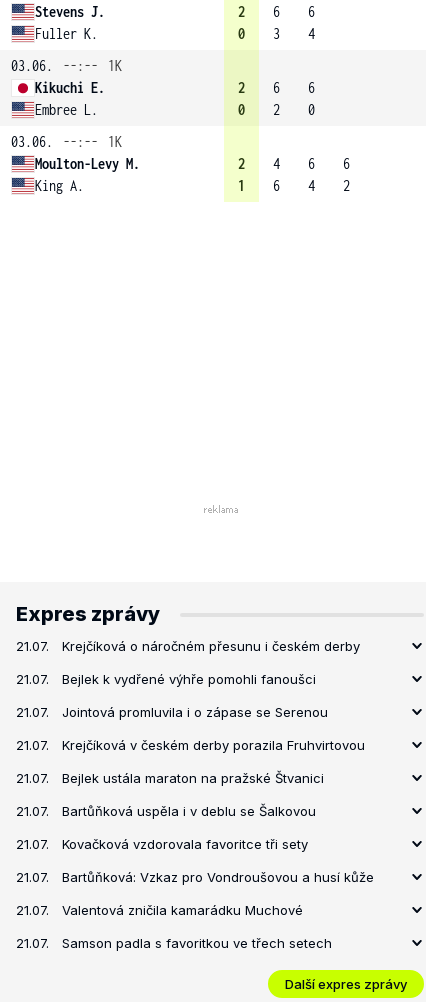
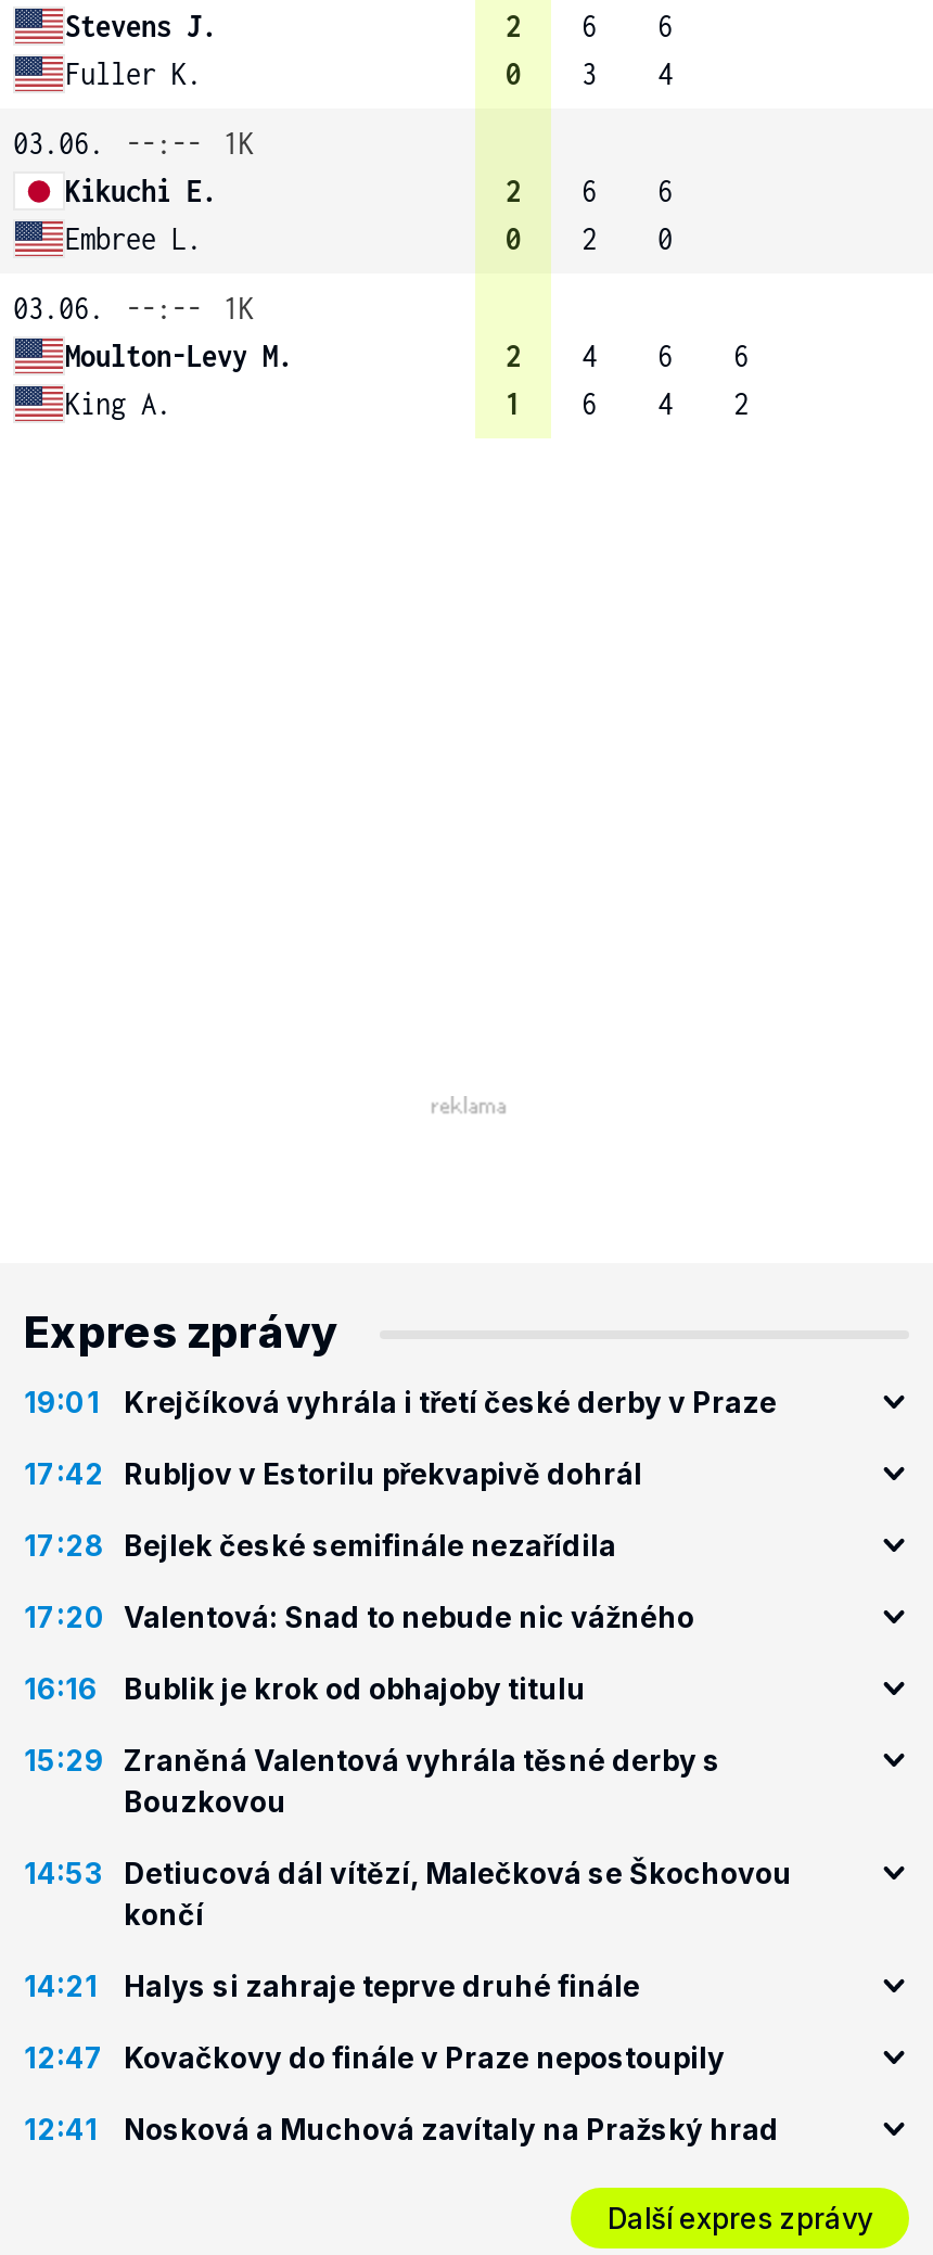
[16,638,360,654] 21.07. | Krejčíková o náročném přesunu i českém derby -> [24,1385,777,1419] 19:01 | Krejčíková vyhrála i třetí české derby v Praze
[16,671,316,687] 21.07. | Bejlek k vydřené výhře pomohli fanoušci -> [24,1456,642,1491] 17:42 Rubljov v Estorilu překvapivě dohrál
[16,704,328,720] 21.07. | Jointová promluvila i o zápase se Serenou -> [24,1528,616,1563] 17:28 Bejlek české semifinále nezařídila
[16,737,365,753] 21.07. | Krejčíková v českém derby porazila Fruhvirtovou -> [24,1600,694,1634] 17:20 Valentová: Snad to nebude nic vážného
[16,770,324,786] 21.07. | Bejlek ustála maraton na pražské Štvanici -> [24,1671,586,1706] 16:16 | Bublik je krok od obhajoby titulu
[16,803,316,819] 21.07. | Bartůňková uspěla i v deblu se Šalkovou -> [24,1743,720,1819] 15:29 Zraněná Valentová vyhrála těsné derby s | Bouzkovou
[16,836,308,852] 21.07. | Kovačková vzdorovala favoritce tři sety -> [24,1856,792,1932] 14:53 Detiucová dál vítězí, Malečková se Škochovou | končí
[16,869,374,885] 21.07. | Bartůňková: Vzkaz pro Vondroušovou a husí kůže -> [24,1969,640,2003] 14:21 | Halys si zahraje teprve druhé finále
[16,902,303,918] 21.07. | Valentová zničila kamarádku Muchové -> [24,2040,725,2075] 12:47 Kovačkovy do finále v Praze nepostoupily
[16,935,332,951] 21.07. | Samson padla s favoritkou ve třech setech -> [24,2112,779,2146] 12:41 | Nosková a Muchová zavítaly na Pražský hrad

